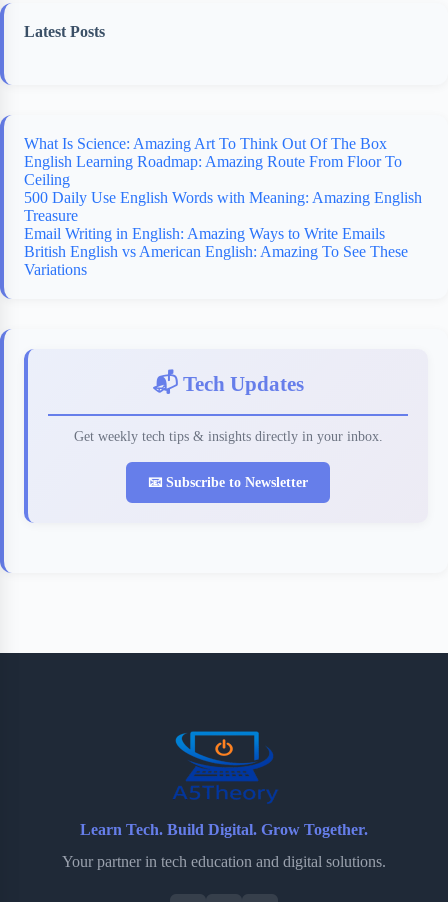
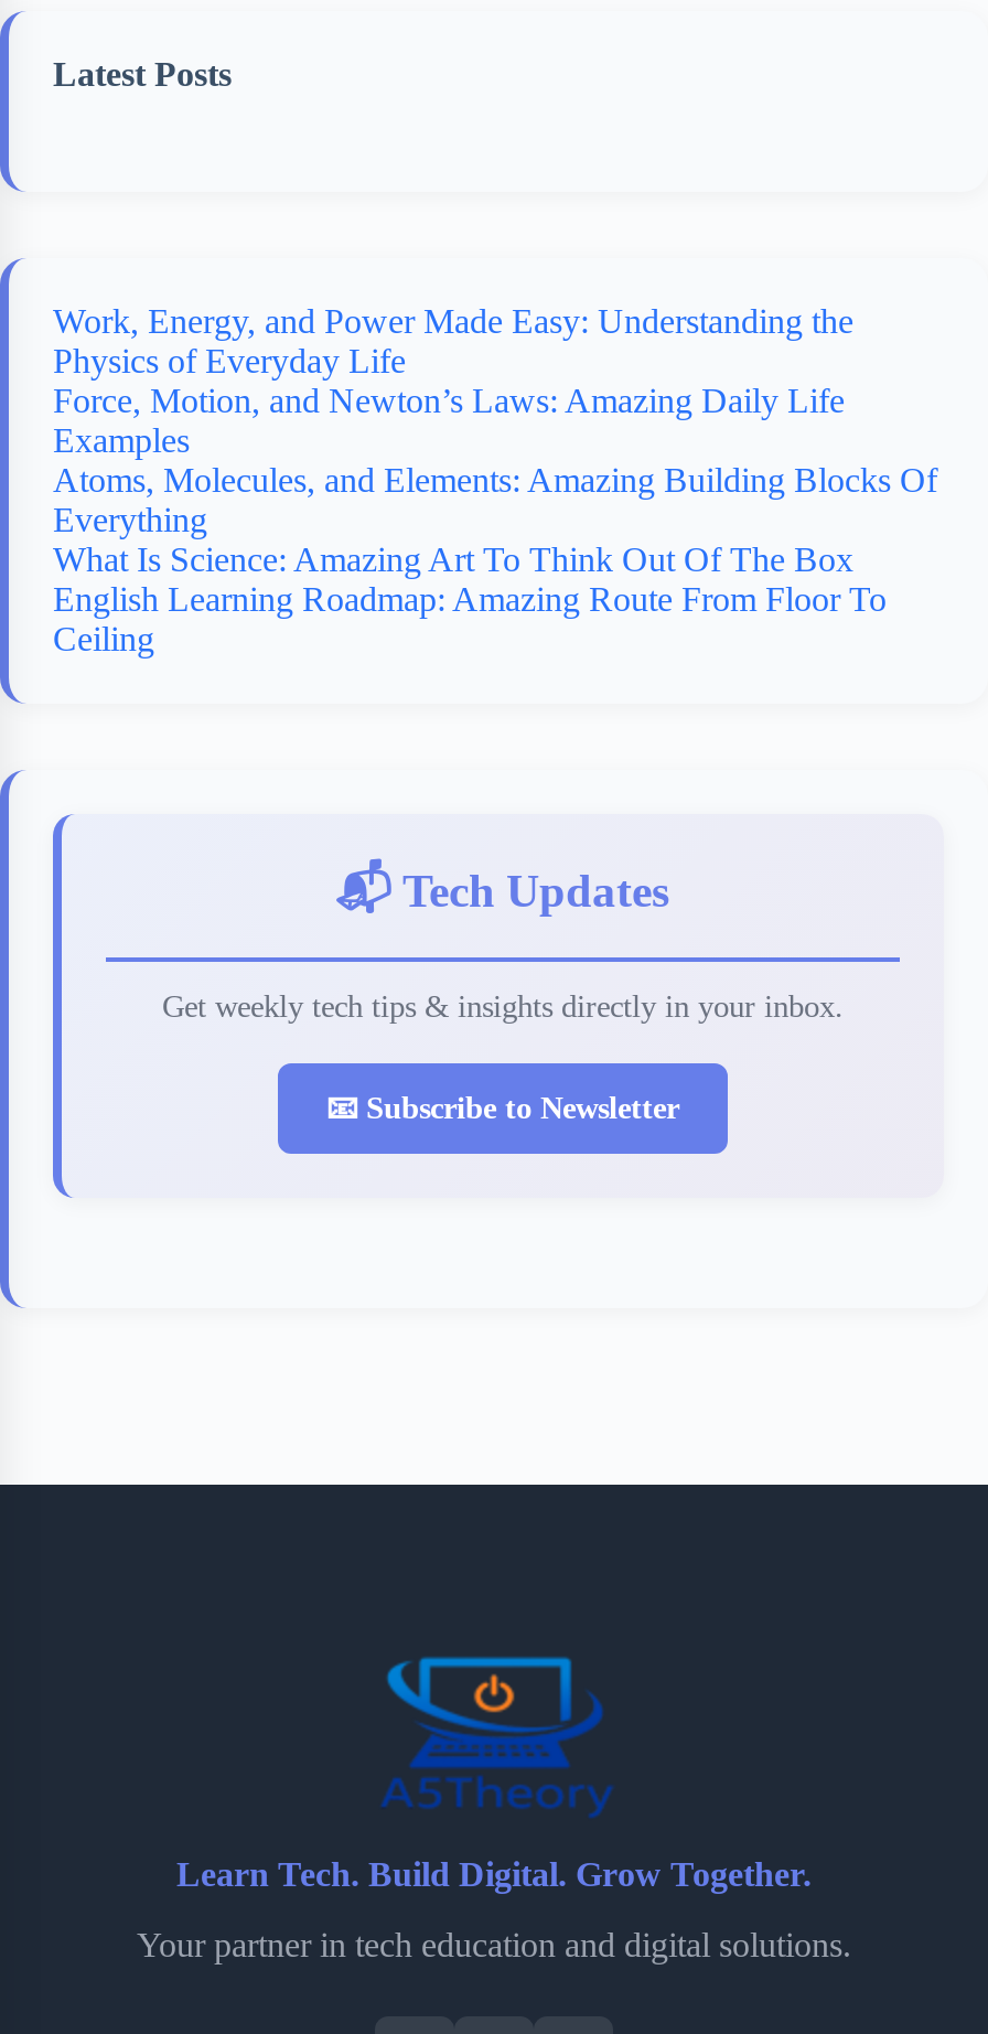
none -> [53,302,937,538] Work, Energy, and Power Made Easy: Understanding the | Physics of Everyday Life | Force, Motion, and Newton’s Laws: Amazing Daily Life | Examples | Atoms, Molecules, and Elements: Amazing Building Blocks Of | Everything
moved [24,135,402,188] -> [53,540,887,657]: What Is Science: Amazing Art To Think Out Of The Box | English Learning Roadmap: Amazing Route From Floor To | Ceiling
[24,189,422,278] 500 Daily Use English Words with Meaning: Amazing English | Treasure | Email Writing in English: Amazing Ways to Write Emails | British English vs American English: Amazing To See These | Variations -> none

